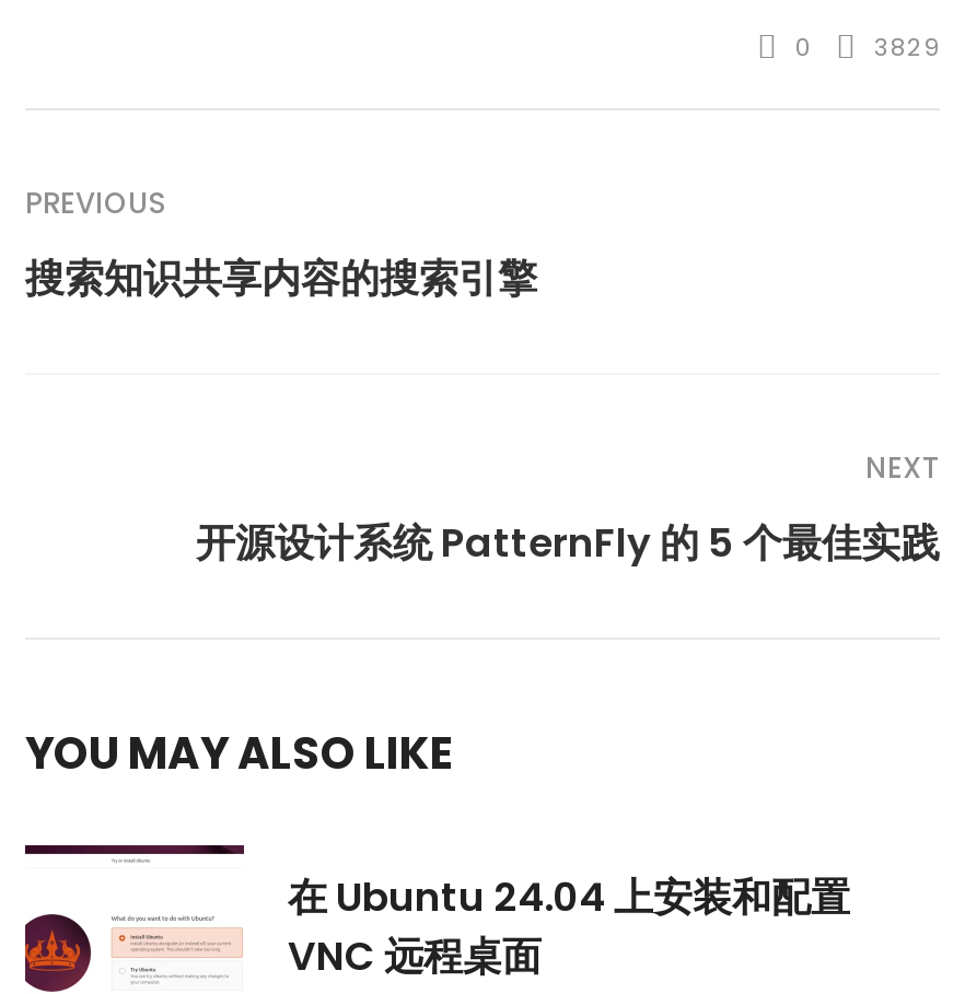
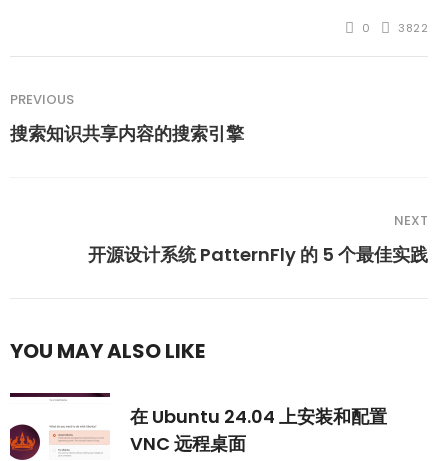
[795,30,940,65] 0 3829 -> [362,20,428,36] 0 3822

